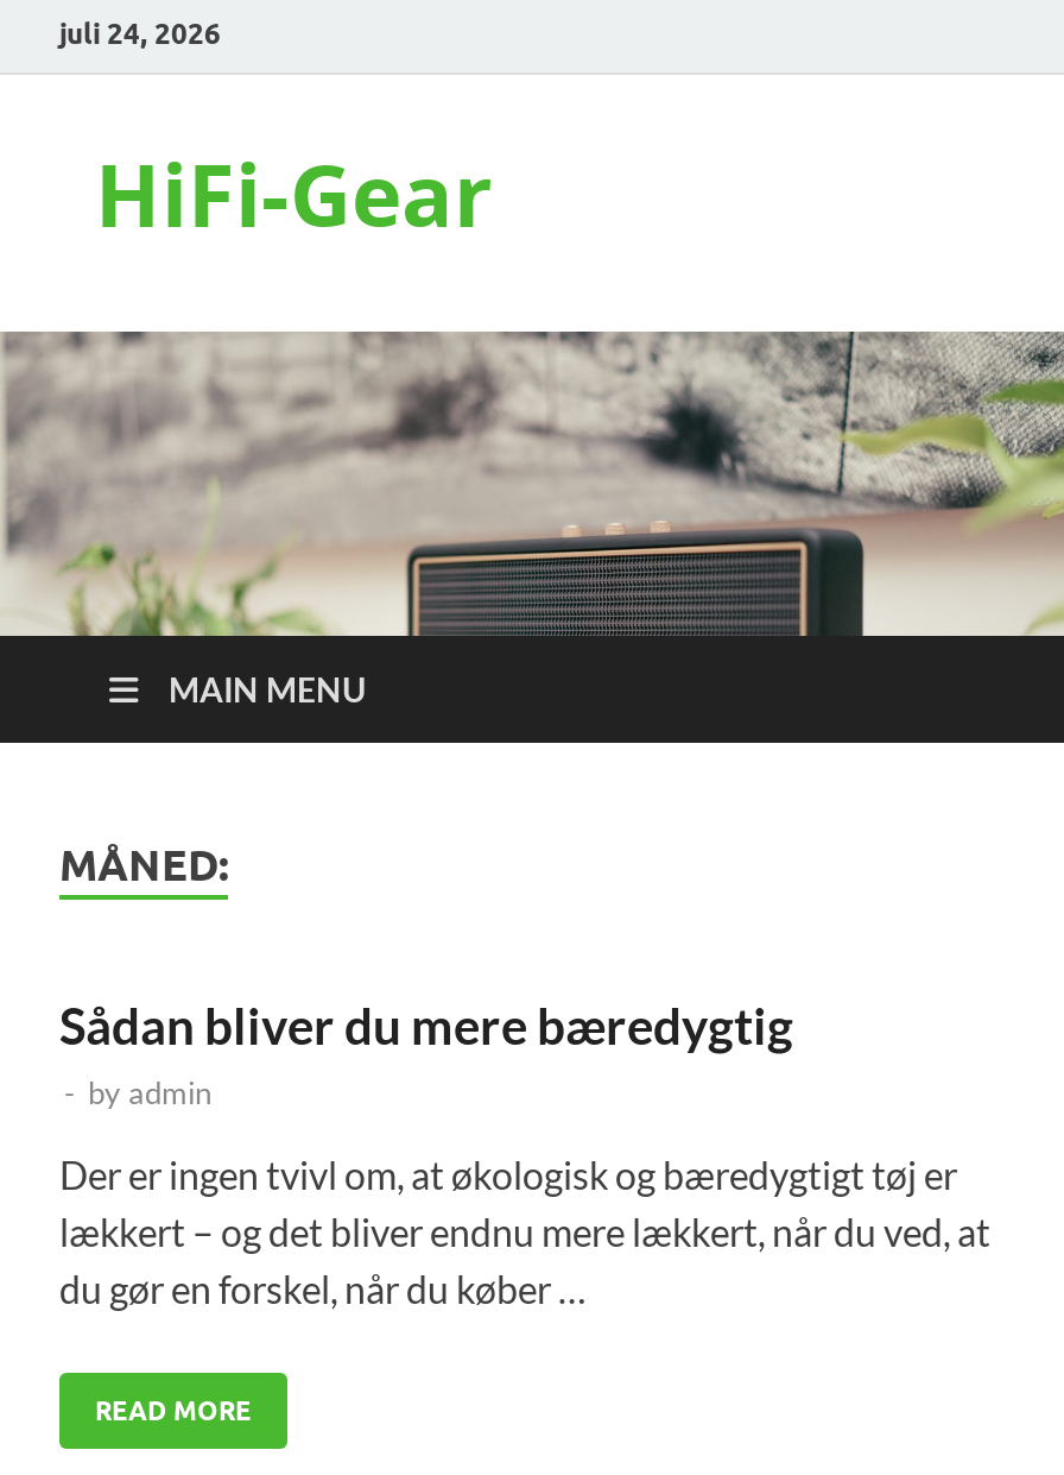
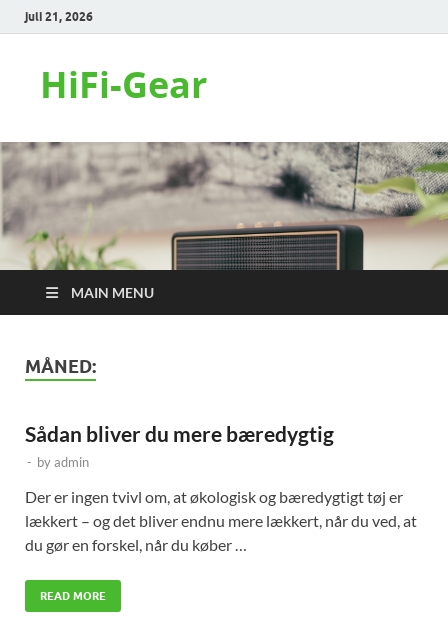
[59,14,221,50] juli 24, 2026 -> [25,8,93,23] juli 21, 2026

